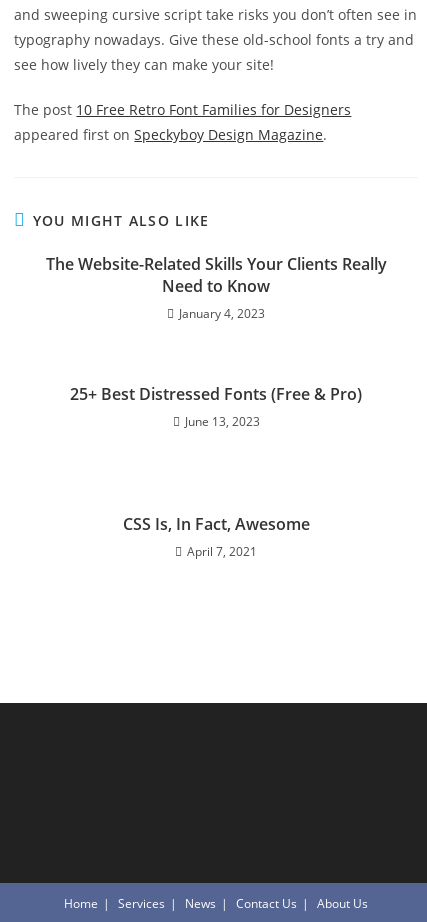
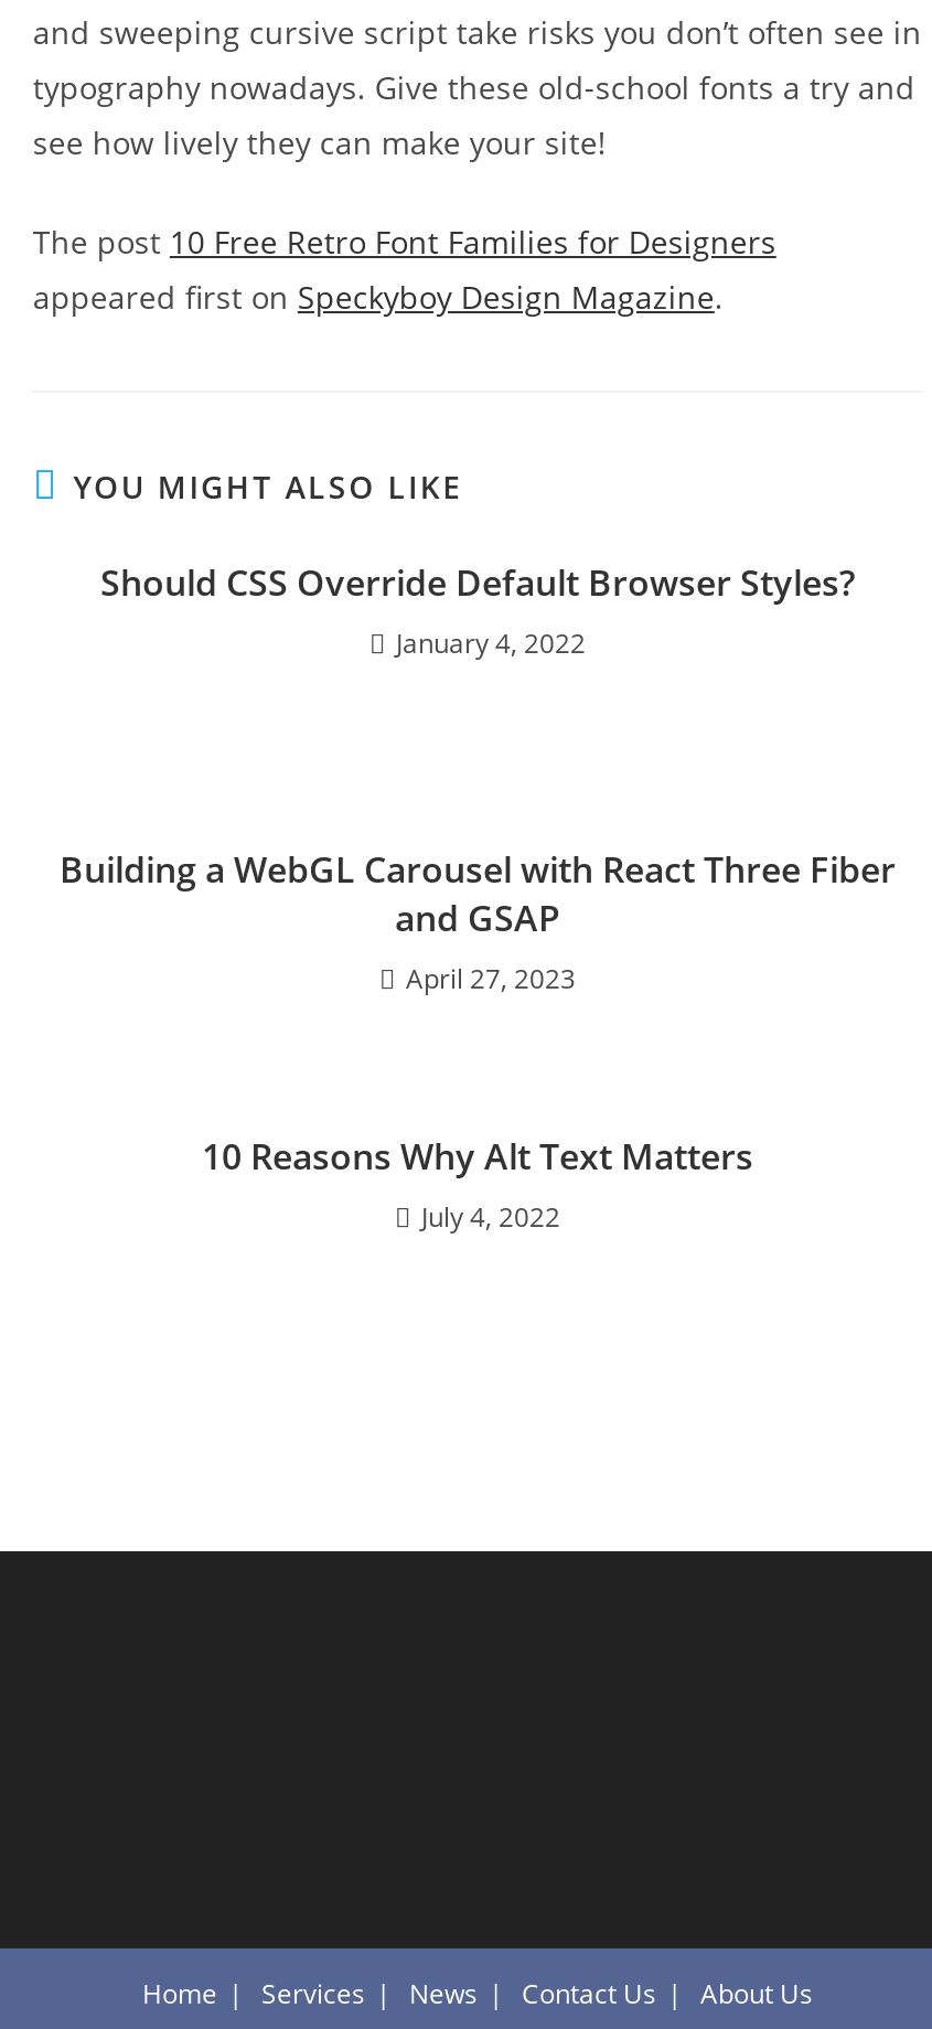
[45,252,386,321] The Website-Related Skills Your Clients Really | Need to Know | January 4, 2023 -> [100,557,855,661] Should CSS Override Default Browser Styles? | January 4, 2022
[70,382,362,429] 25+ Best Distressed Fonts (Free & Pro) | June 13, 2023 -> [60,844,896,996] Building a WebGL Carousel with React Three Fiber | and GSAP | April 27, 2023
[122,512,309,559] CSS Is, In Fact, Awesome | April 7, 2021 -> [202,1131,753,1235] 10 Reasons Why Alt Text Matters | July 4, 2022

